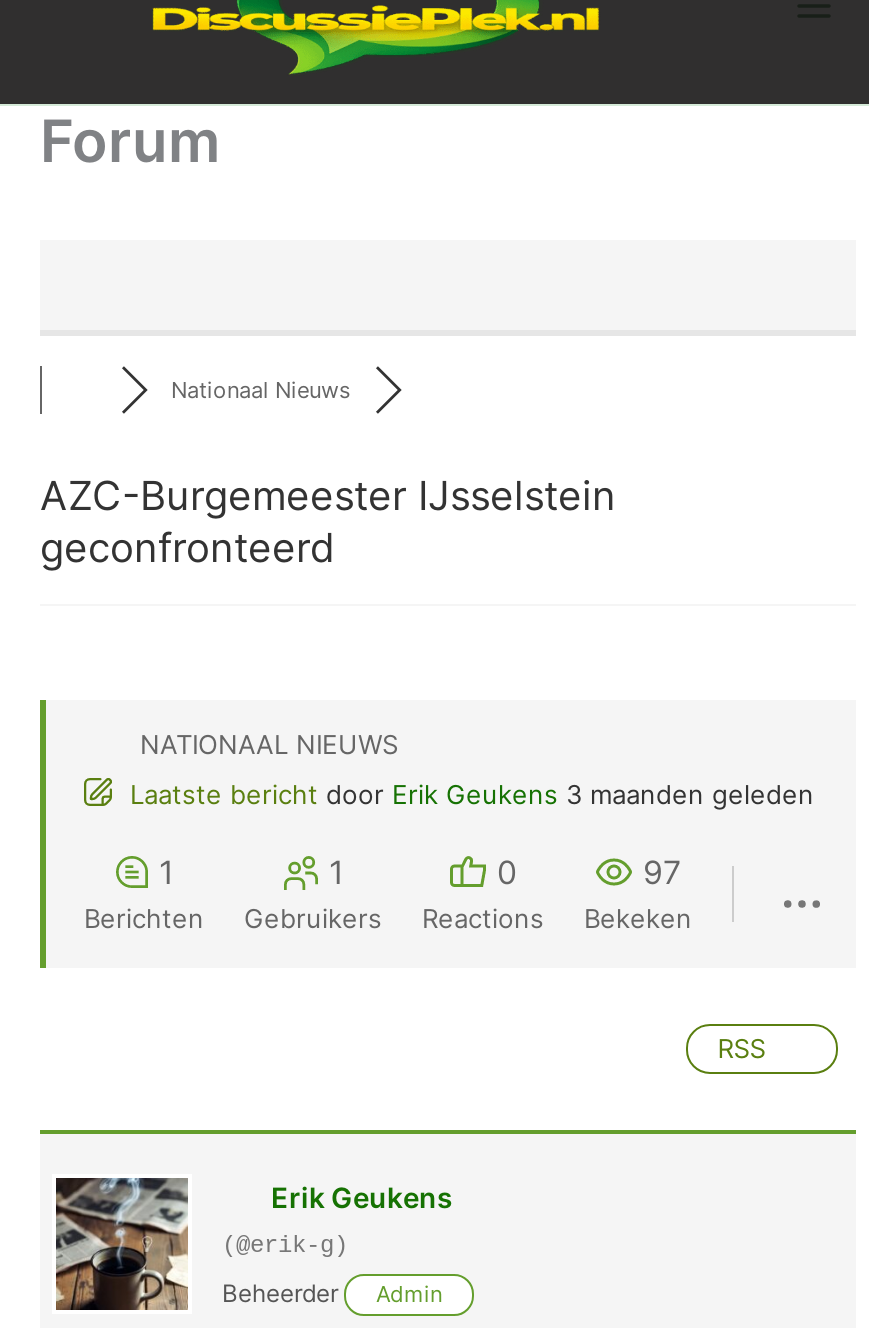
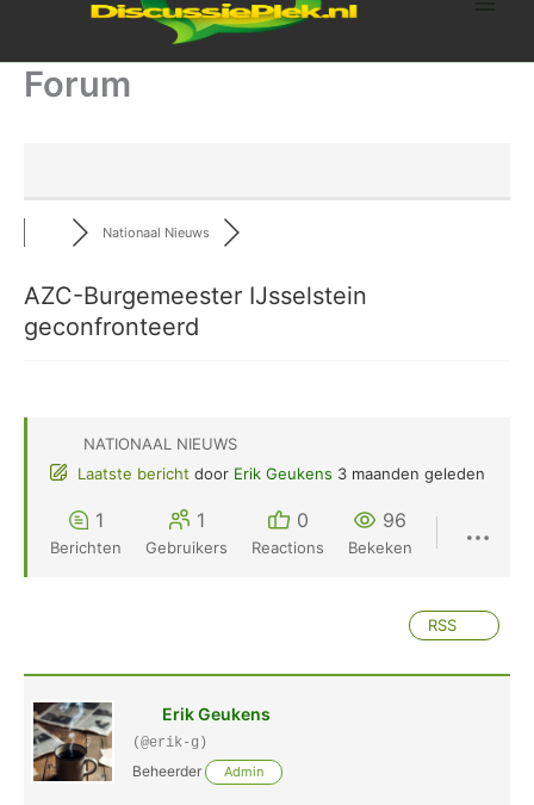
[643,853,681,893] 97 -> [383,508,406,532] 96

